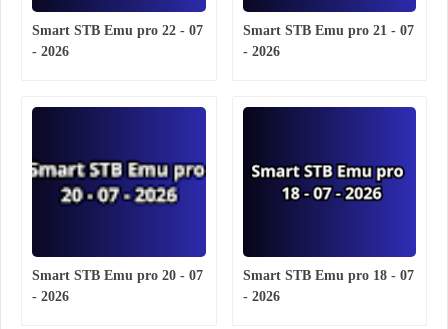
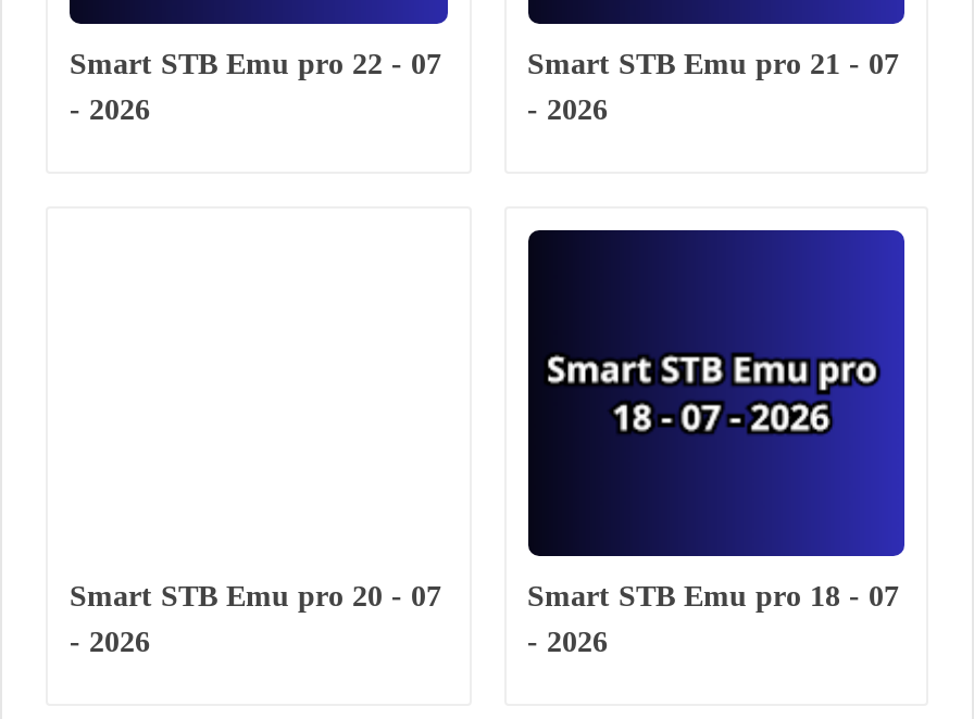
[31,106,207,258] [image] -> none

